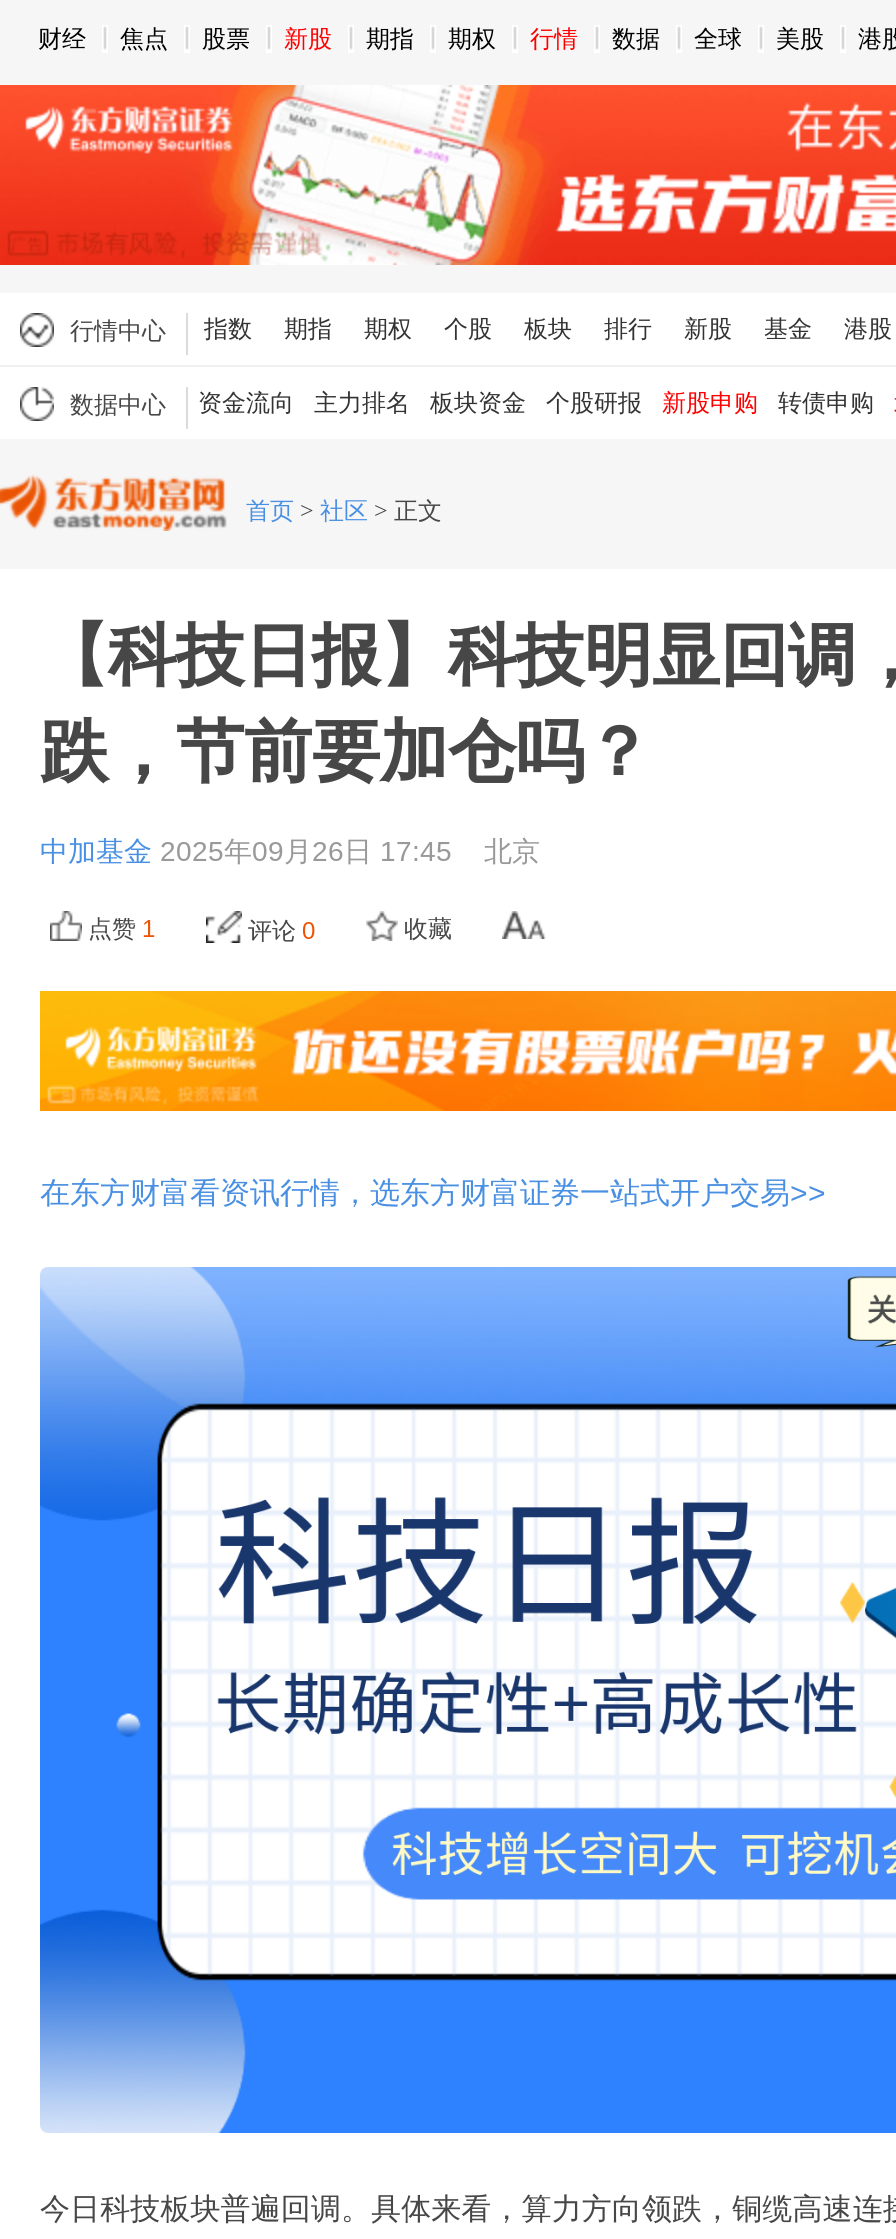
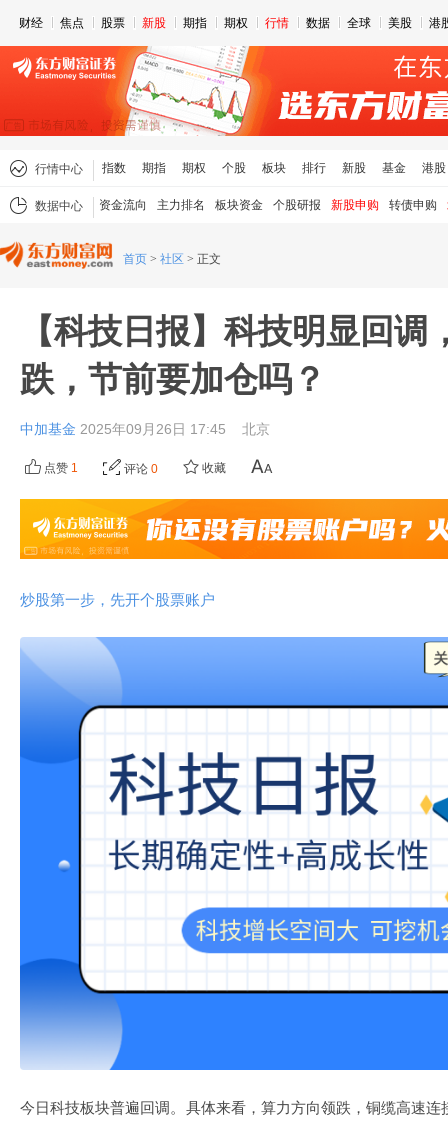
[40,1175,826,1209] 在东方财富看资讯行情，选东方财富证券一站式开户交易>> -> [20,591,215,608] 炒股第一步，先开个股票账户

